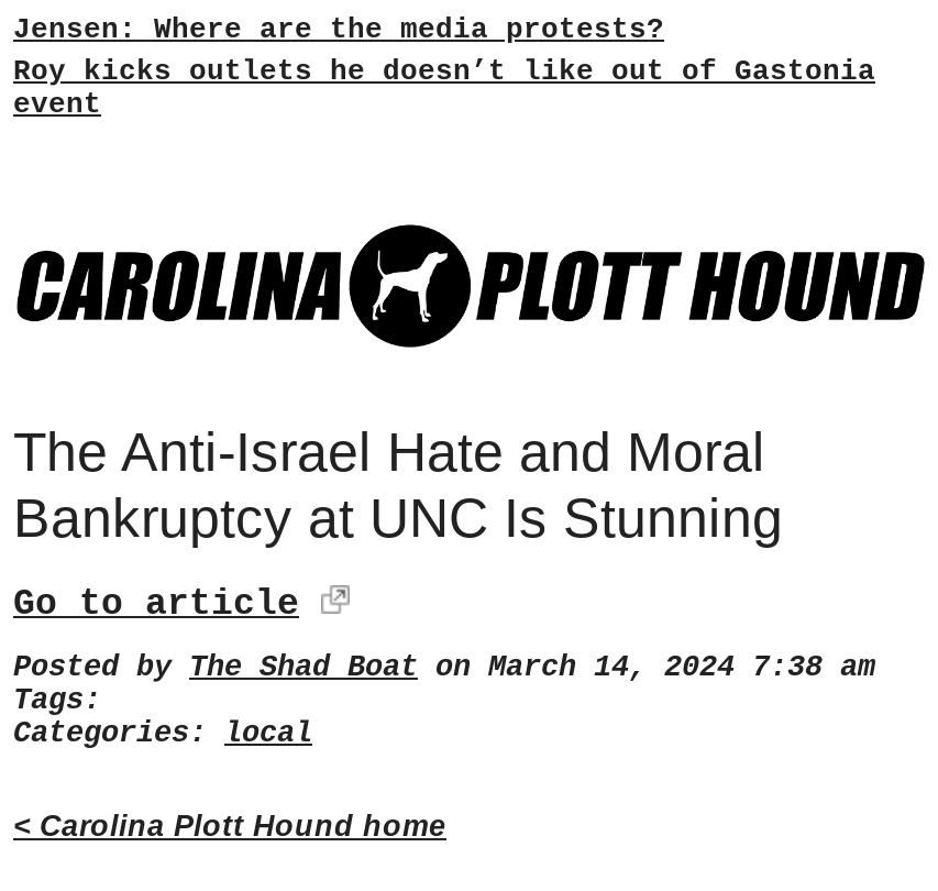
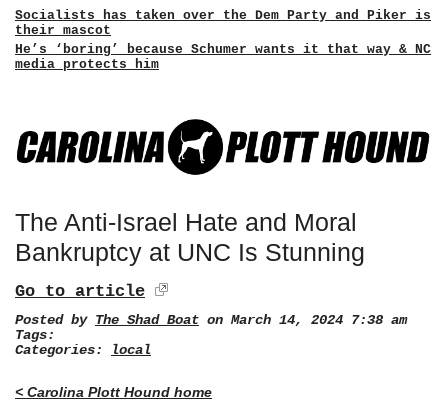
[13,13,875,121] Jensen: Where are the media protests? | Roy kicks outlets he doesn’t like out of Gastonia | event -> [15,8,431,72] Socialists has taken over the Dem Party and Piker is | their mascot | He’s ‘boring’ because Schumer wants it that way & NC | media protects him

